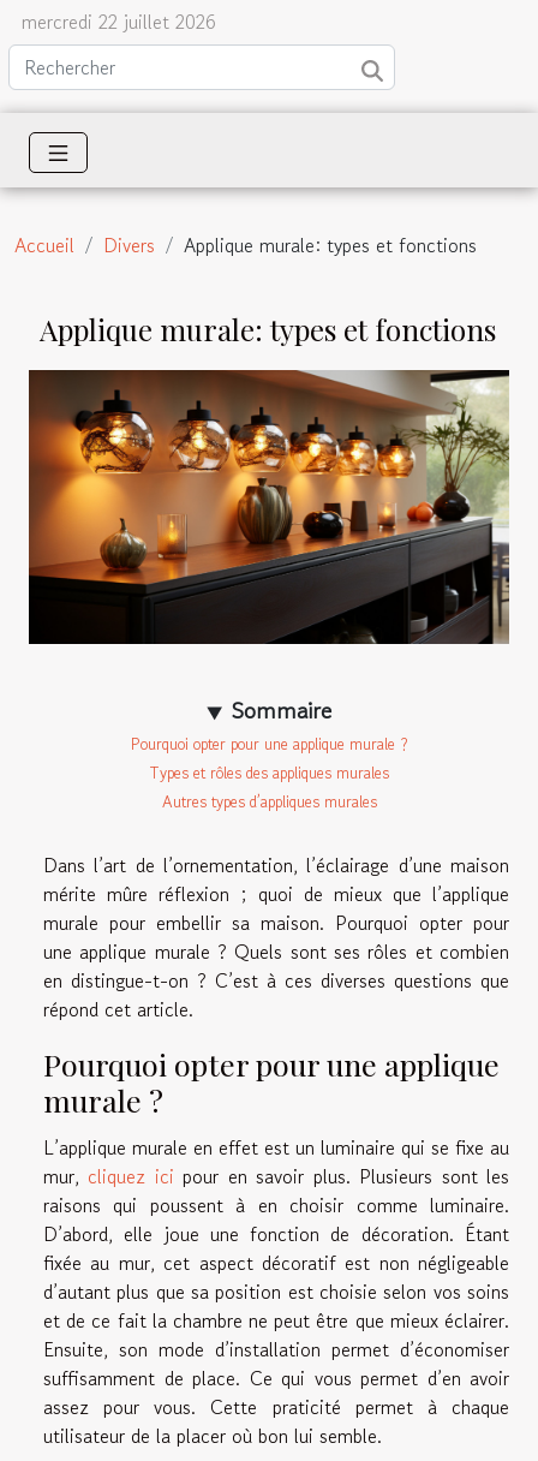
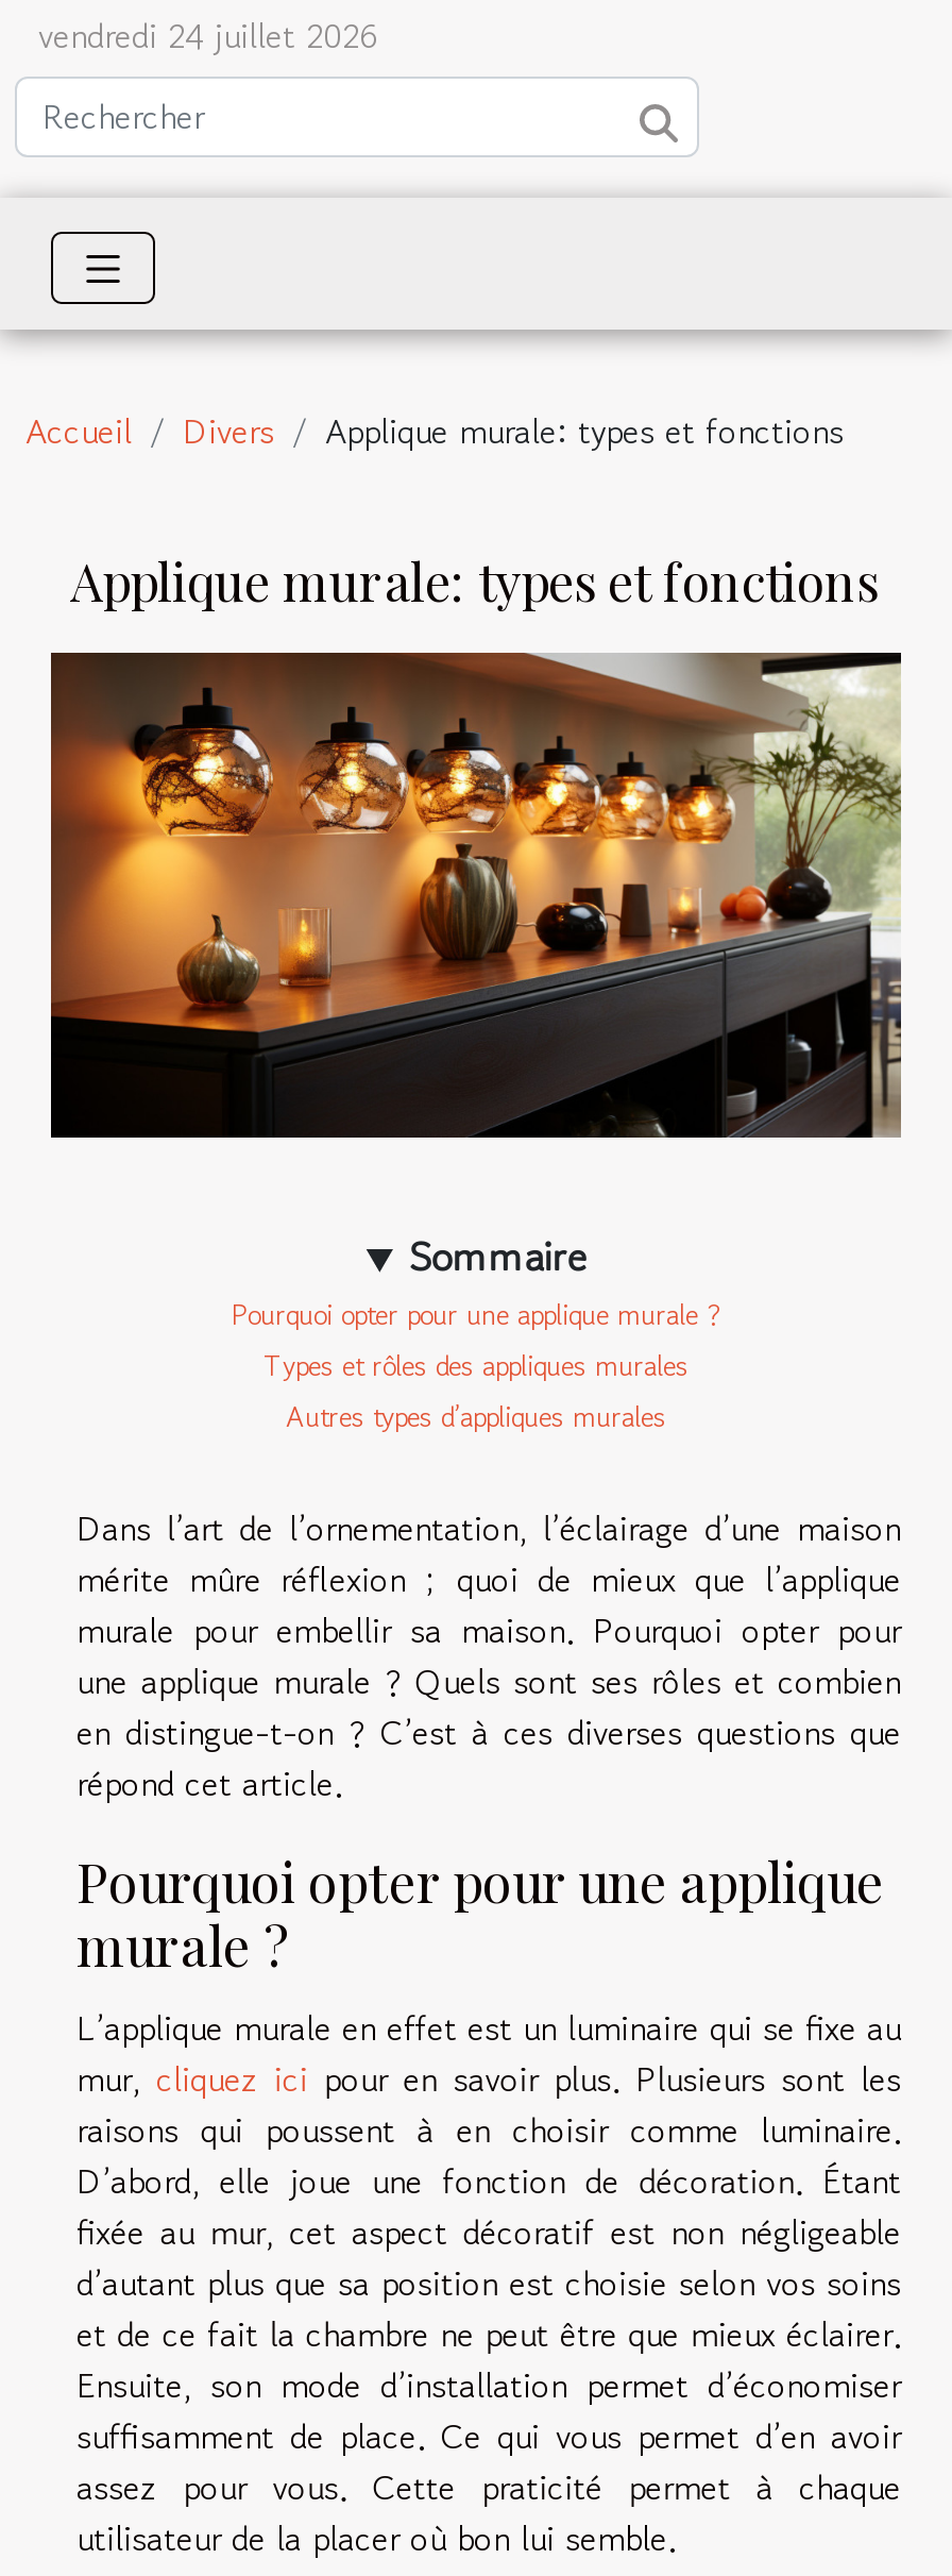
[22,7,216,36] mercredi 22 juillet 2026 -> [38,11,378,62] vendredi 24 juillet 2026

